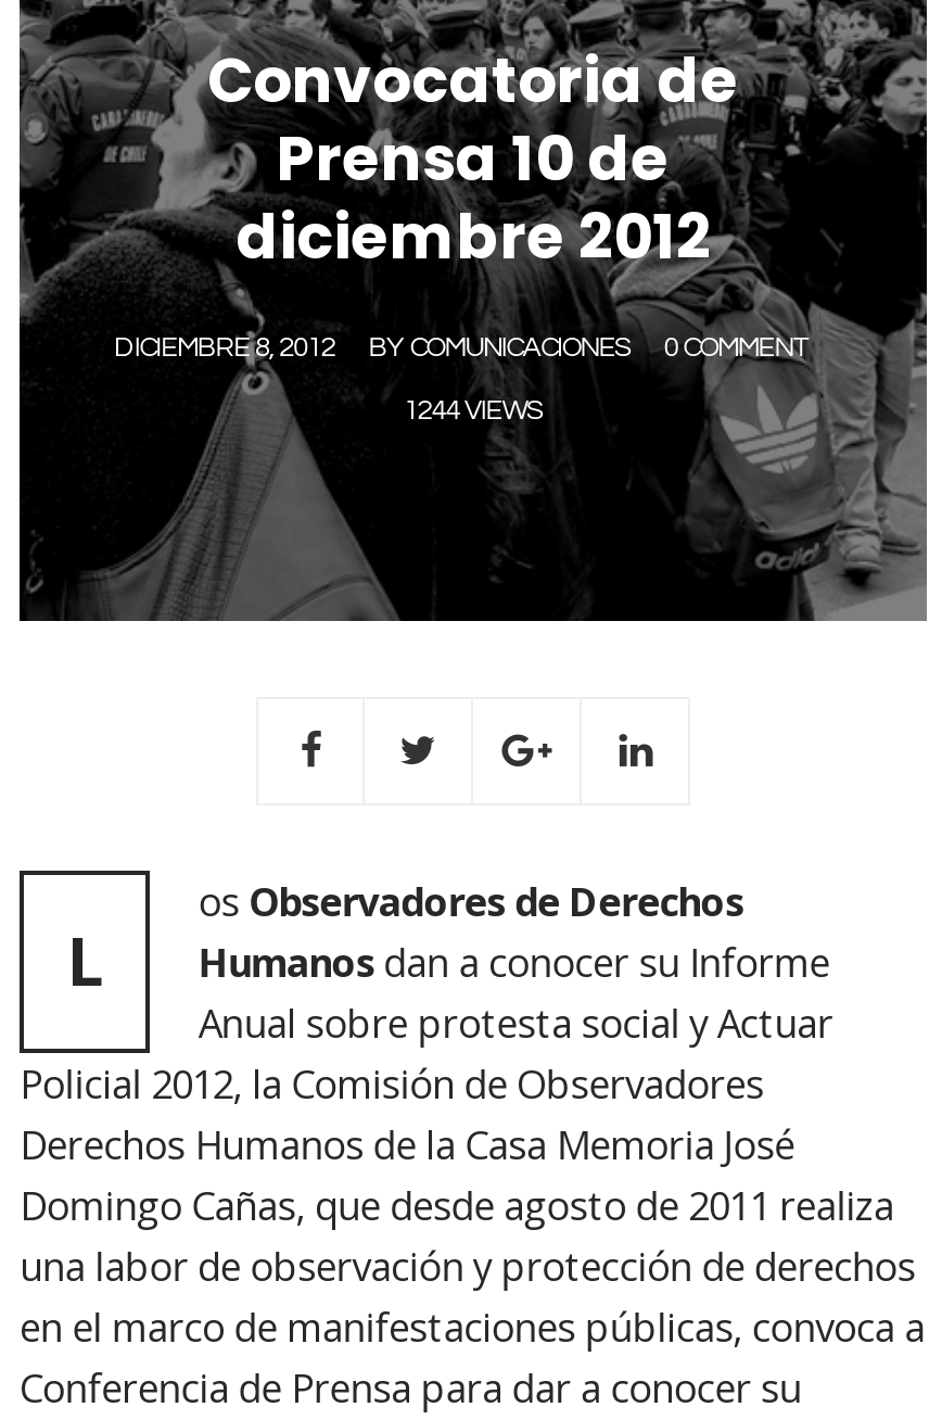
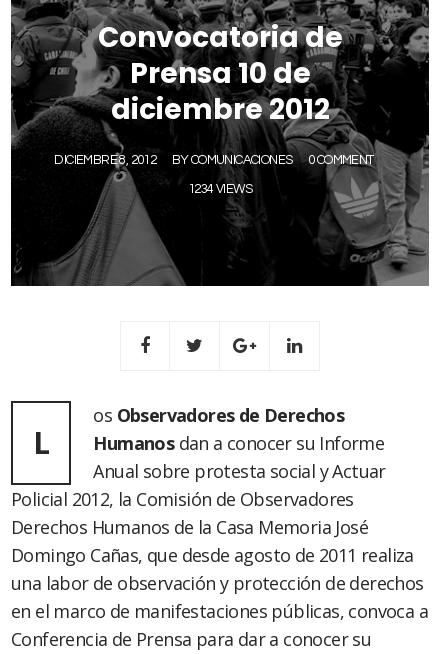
[404,395,543,426] 1244 VIEWS -> [188,182,252,196] 1234 VIEWS

